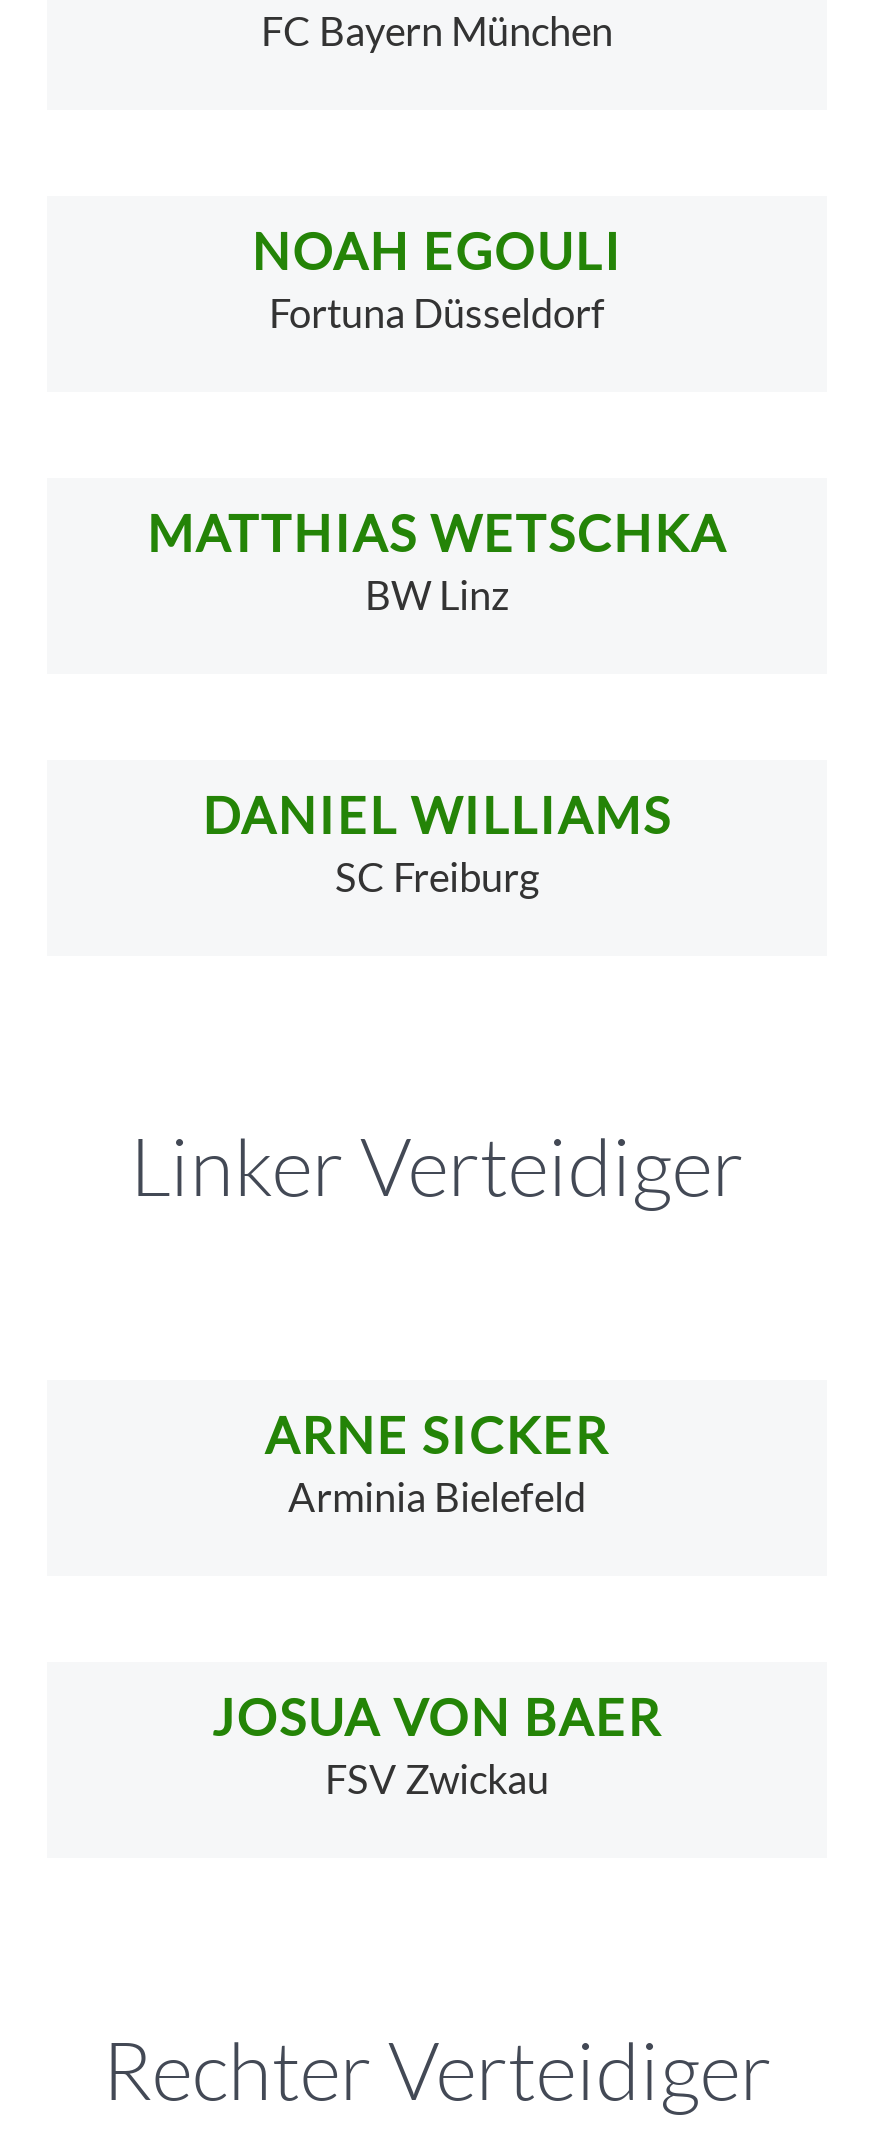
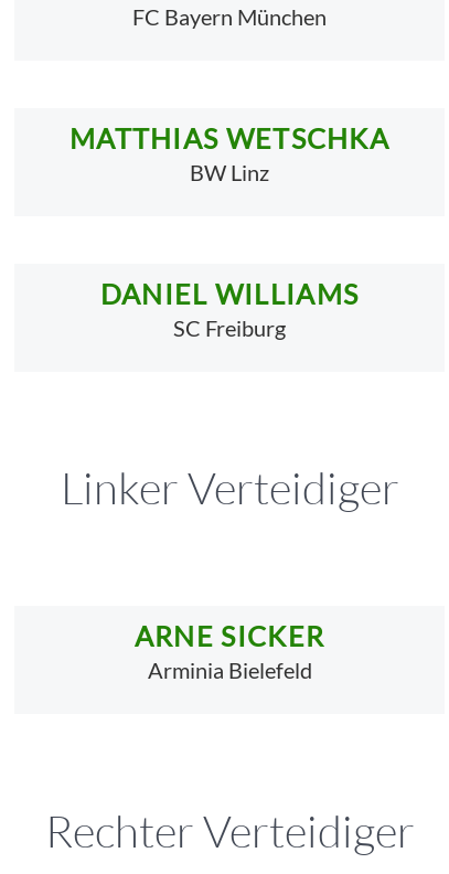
[252,219,622,335] NOAH EGOULI | Fortuna Düsseldorf -> none
[212,1686,662,1802] JOSUA VON BAER | FSV Zwickau -> none

